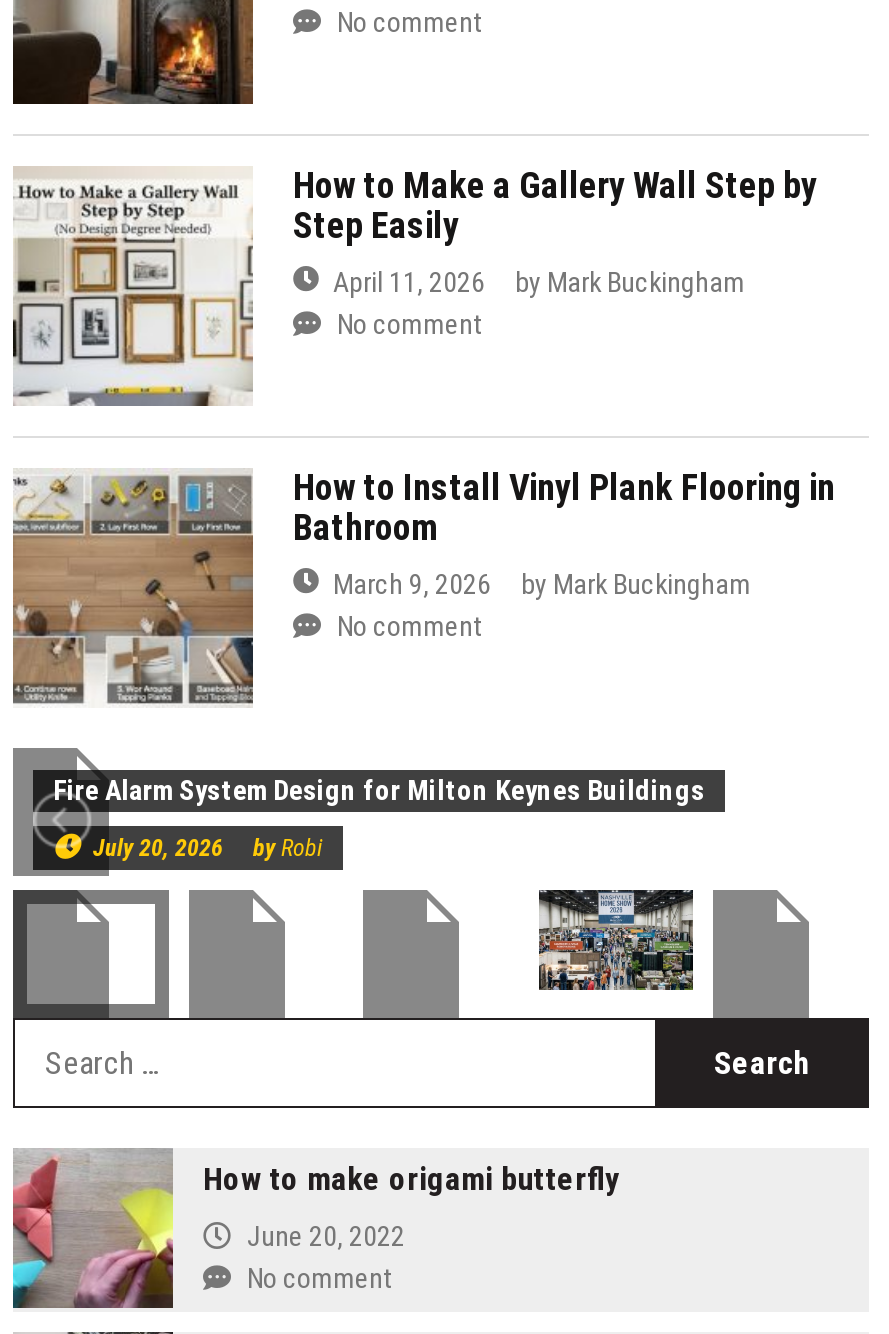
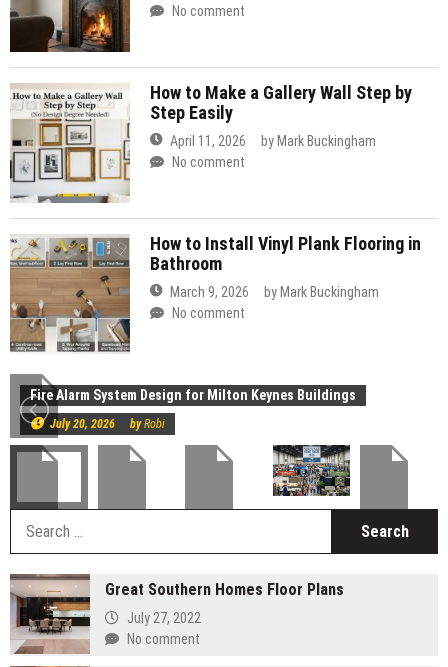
[11,1150,619,1310] [image] | How to make origami butterfly -> [10,574,344,654] [image] | Great Southern Homes Floor Plans
[247,1219,405,1251] June 20, 2022 -> [127,610,201,626] July 27, 2022

